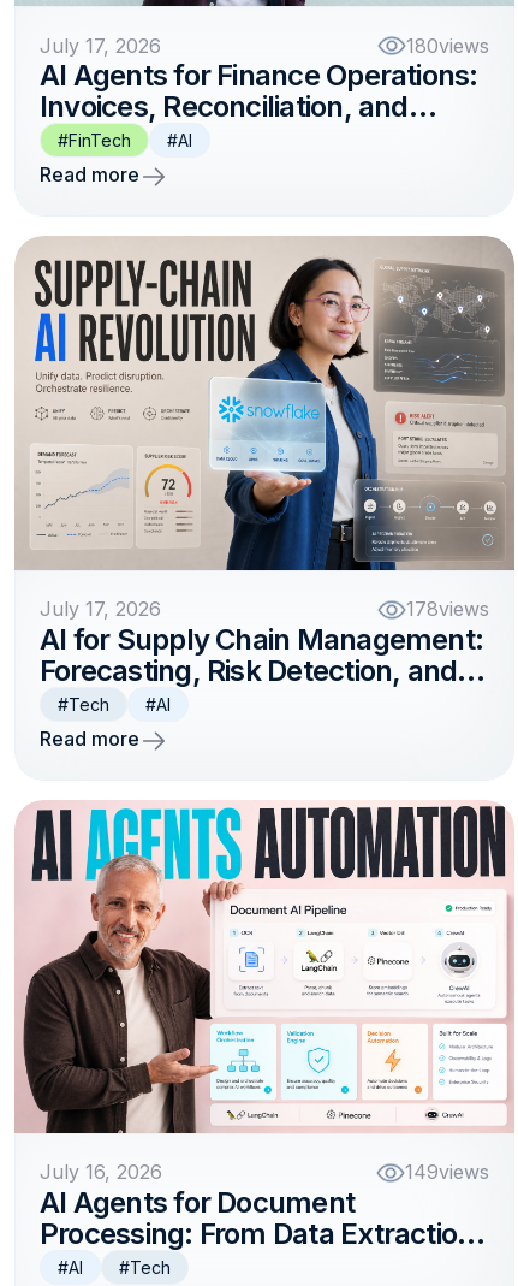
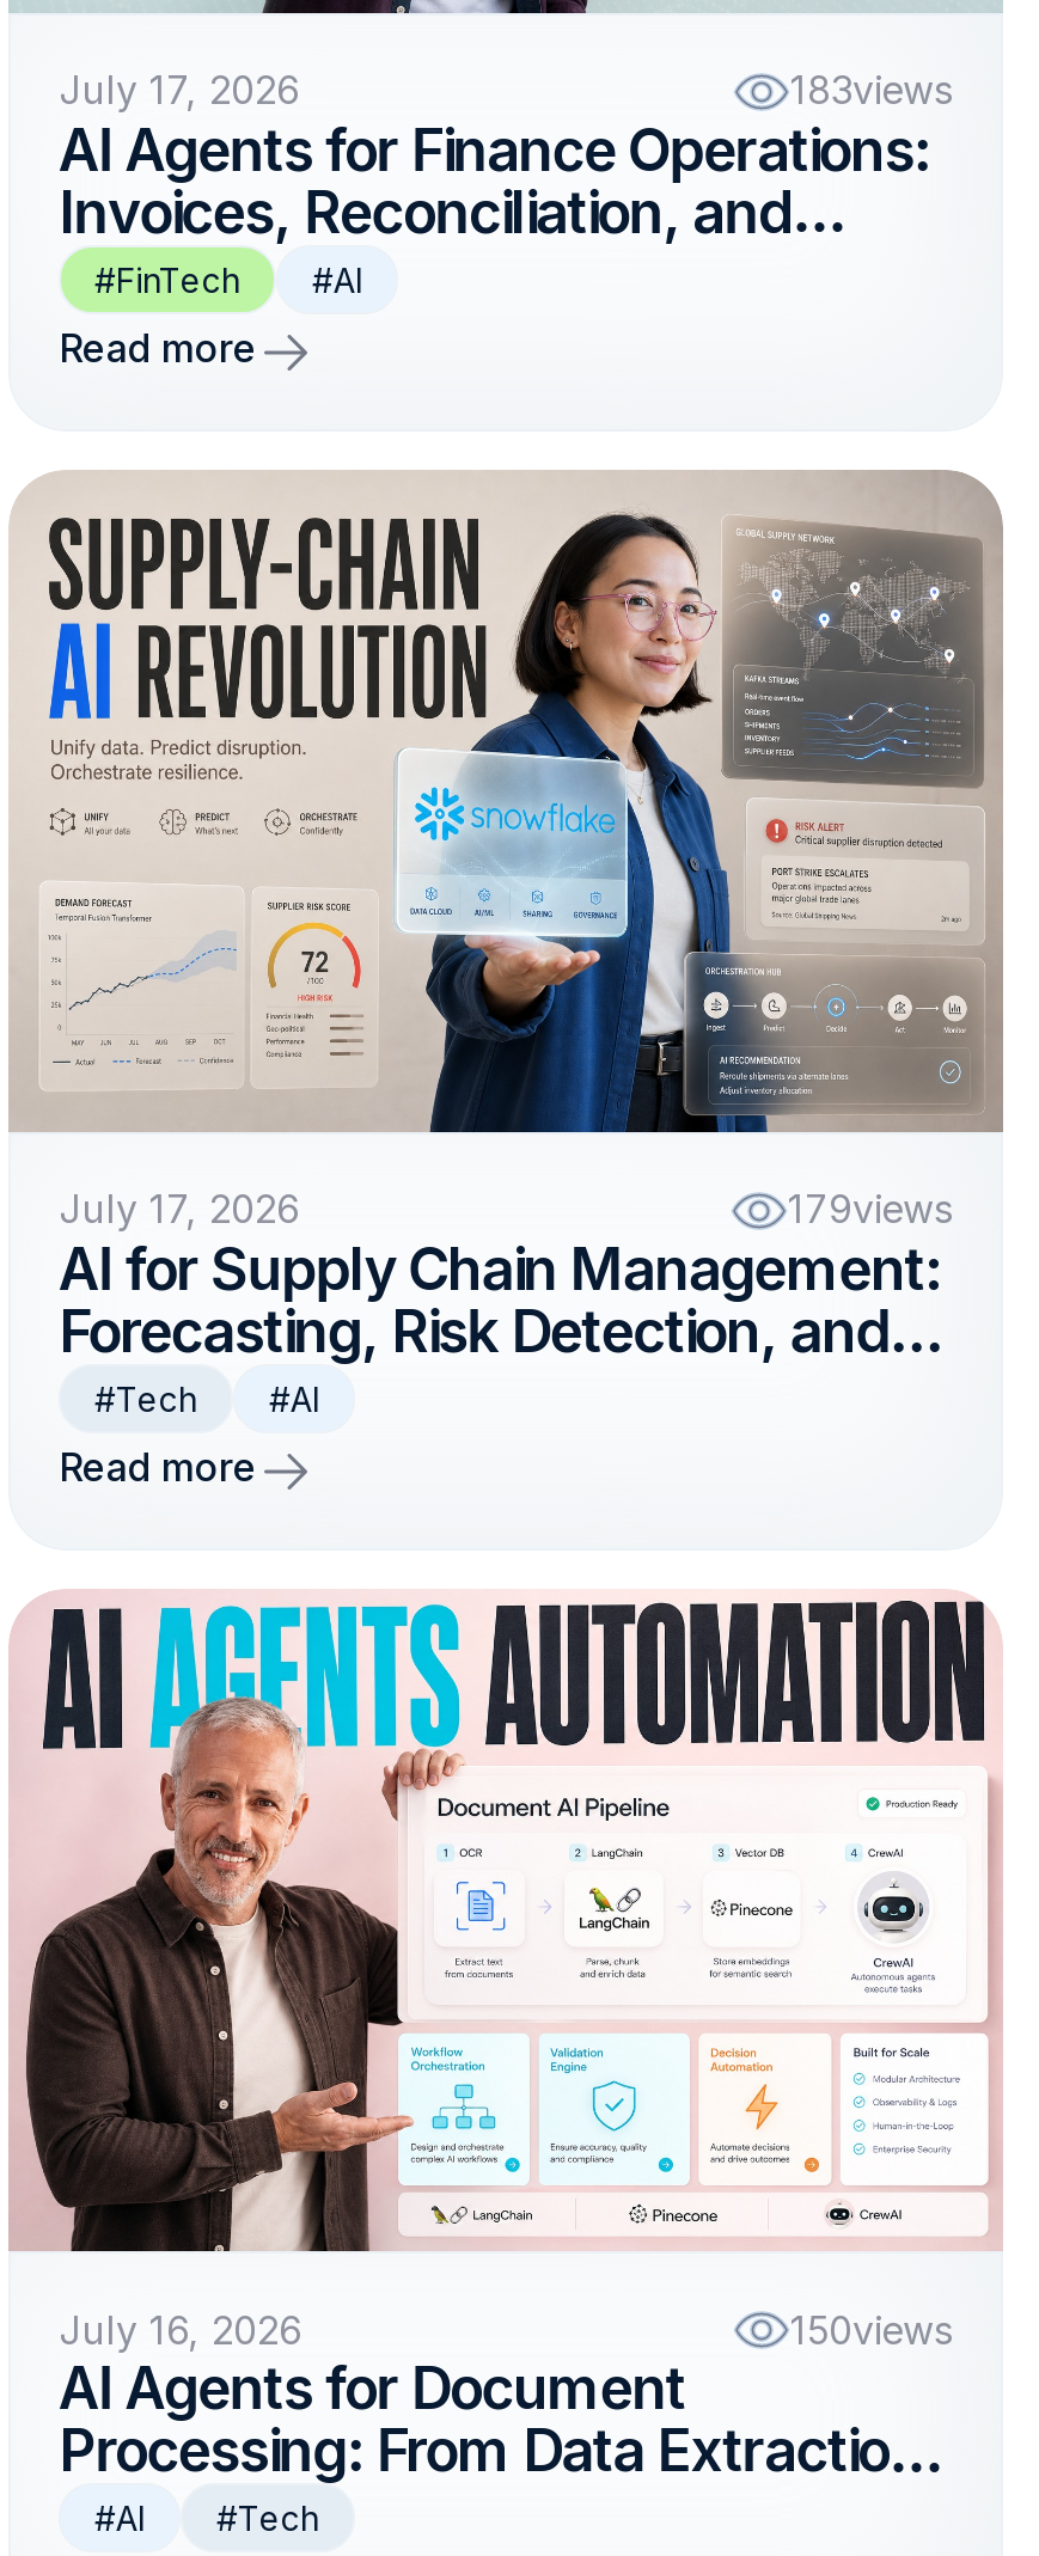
[406,33,489,58] 180views -> [790,66,953,114] 183views
[406,597,489,621] 178views -> [788,1186,953,1234] 179views
[405,1160,489,1184] 149views -> [790,2306,953,2354] 150views

